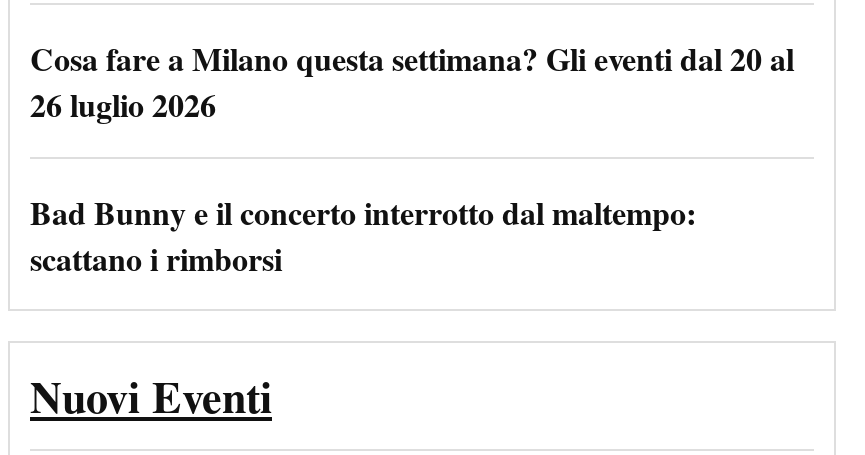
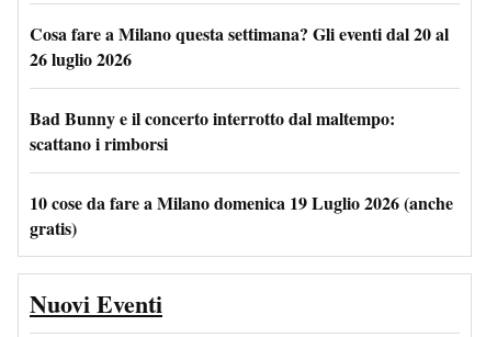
none -> [30,190,453,240] 10 cose da fare a Milano domenica 19 Luglio 2026 (anche | gratis)

